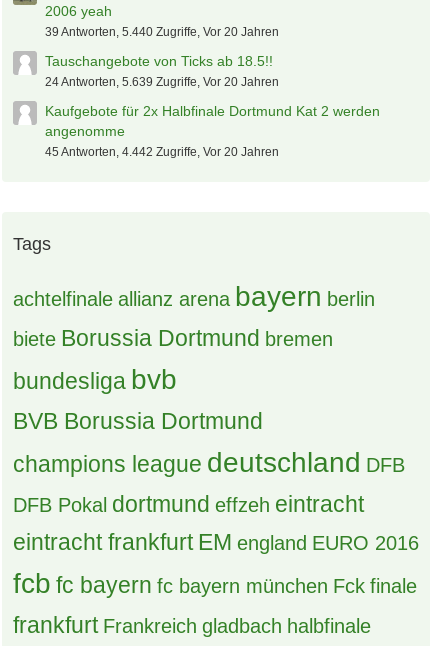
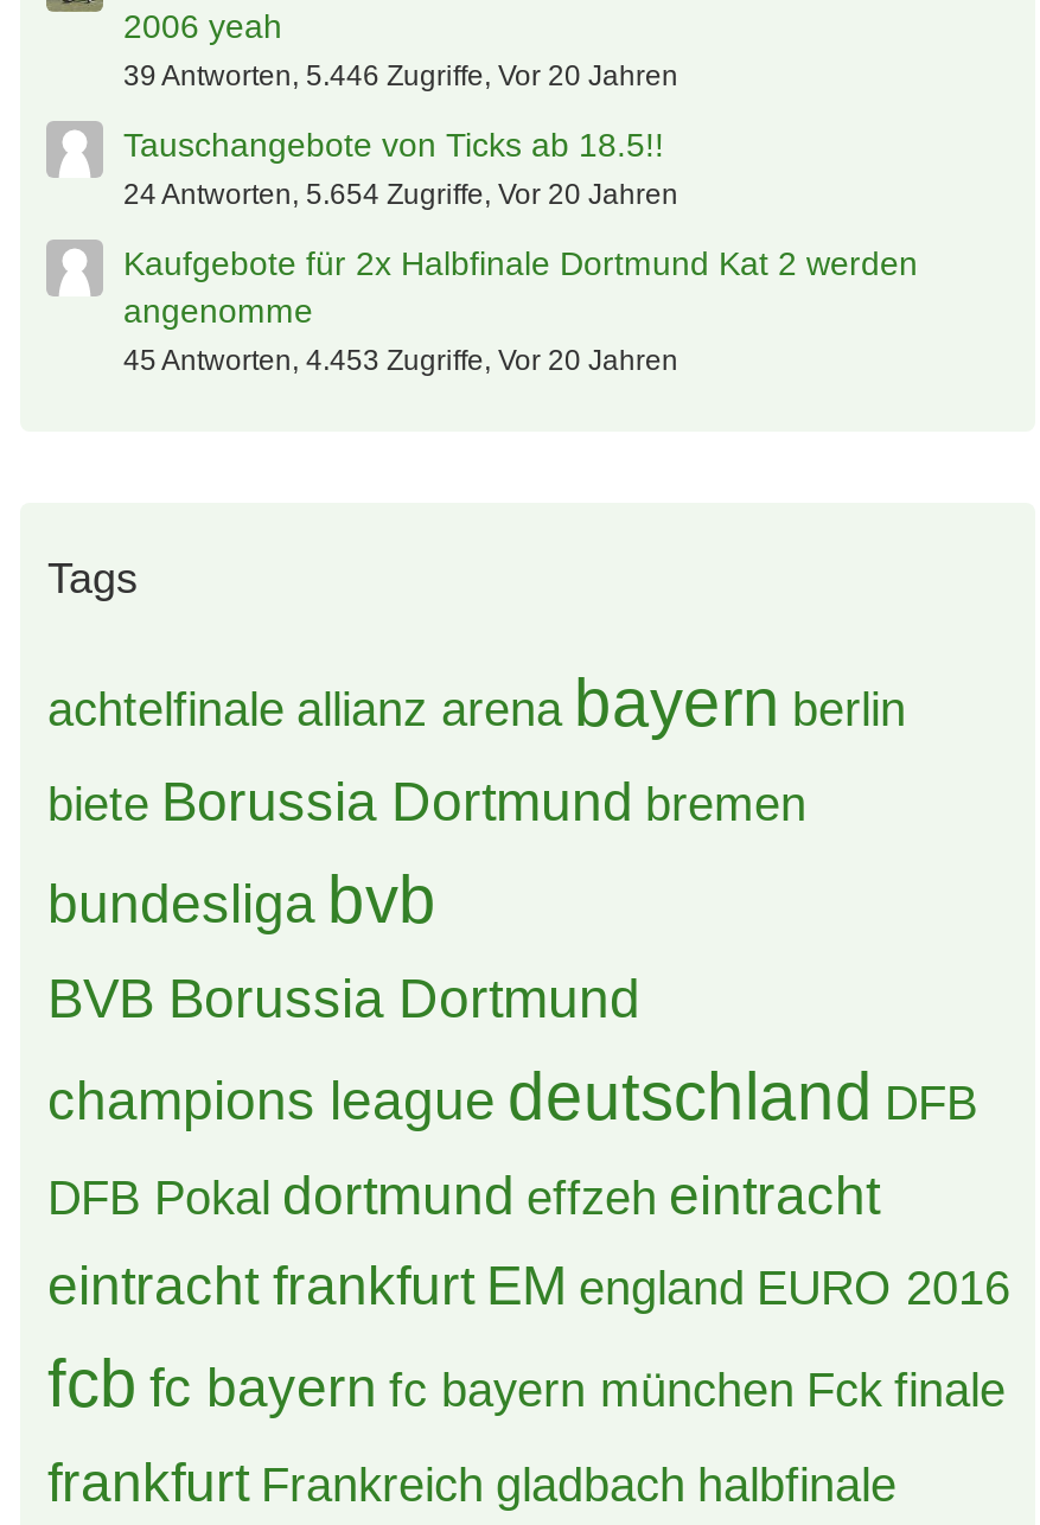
[45,25,279,39] 39 Antworten, 5.440 Zugriffe, Vor 20 Jahren -> [123,59,678,92] 39 Antworten, 5.446 Zugriffe, Vor 20 Jahren
[45,75,279,89] 24 Antworten, 5.639 Zugriffe, Vor 20 Jahren -> [123,178,678,211] 24 Antworten, 5.654 Zugriffe, Vor 20 Jahren
[45,145,279,159] 45 Antworten, 4.442 Zugriffe, Vor 20 Jahren -> [123,344,678,377] 45 Antworten, 4.453 Zugriffe, Vor 20 Jahren

